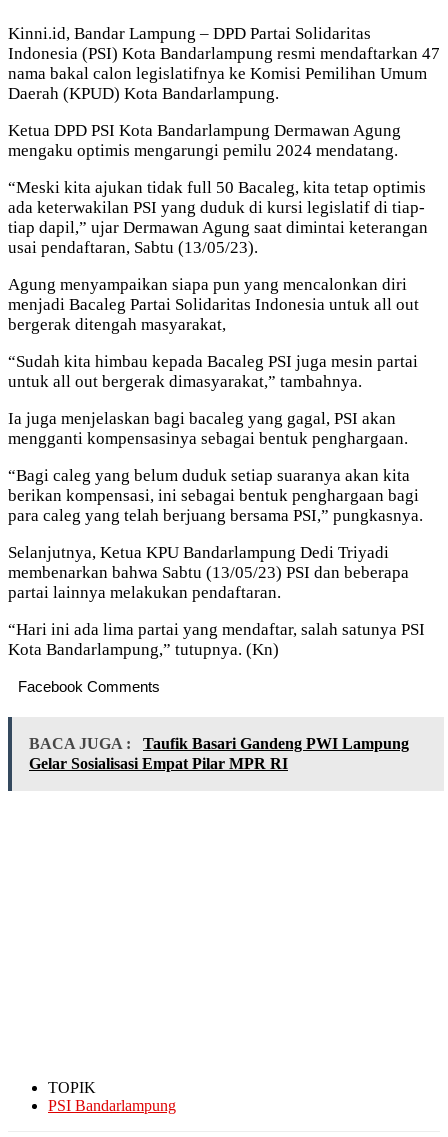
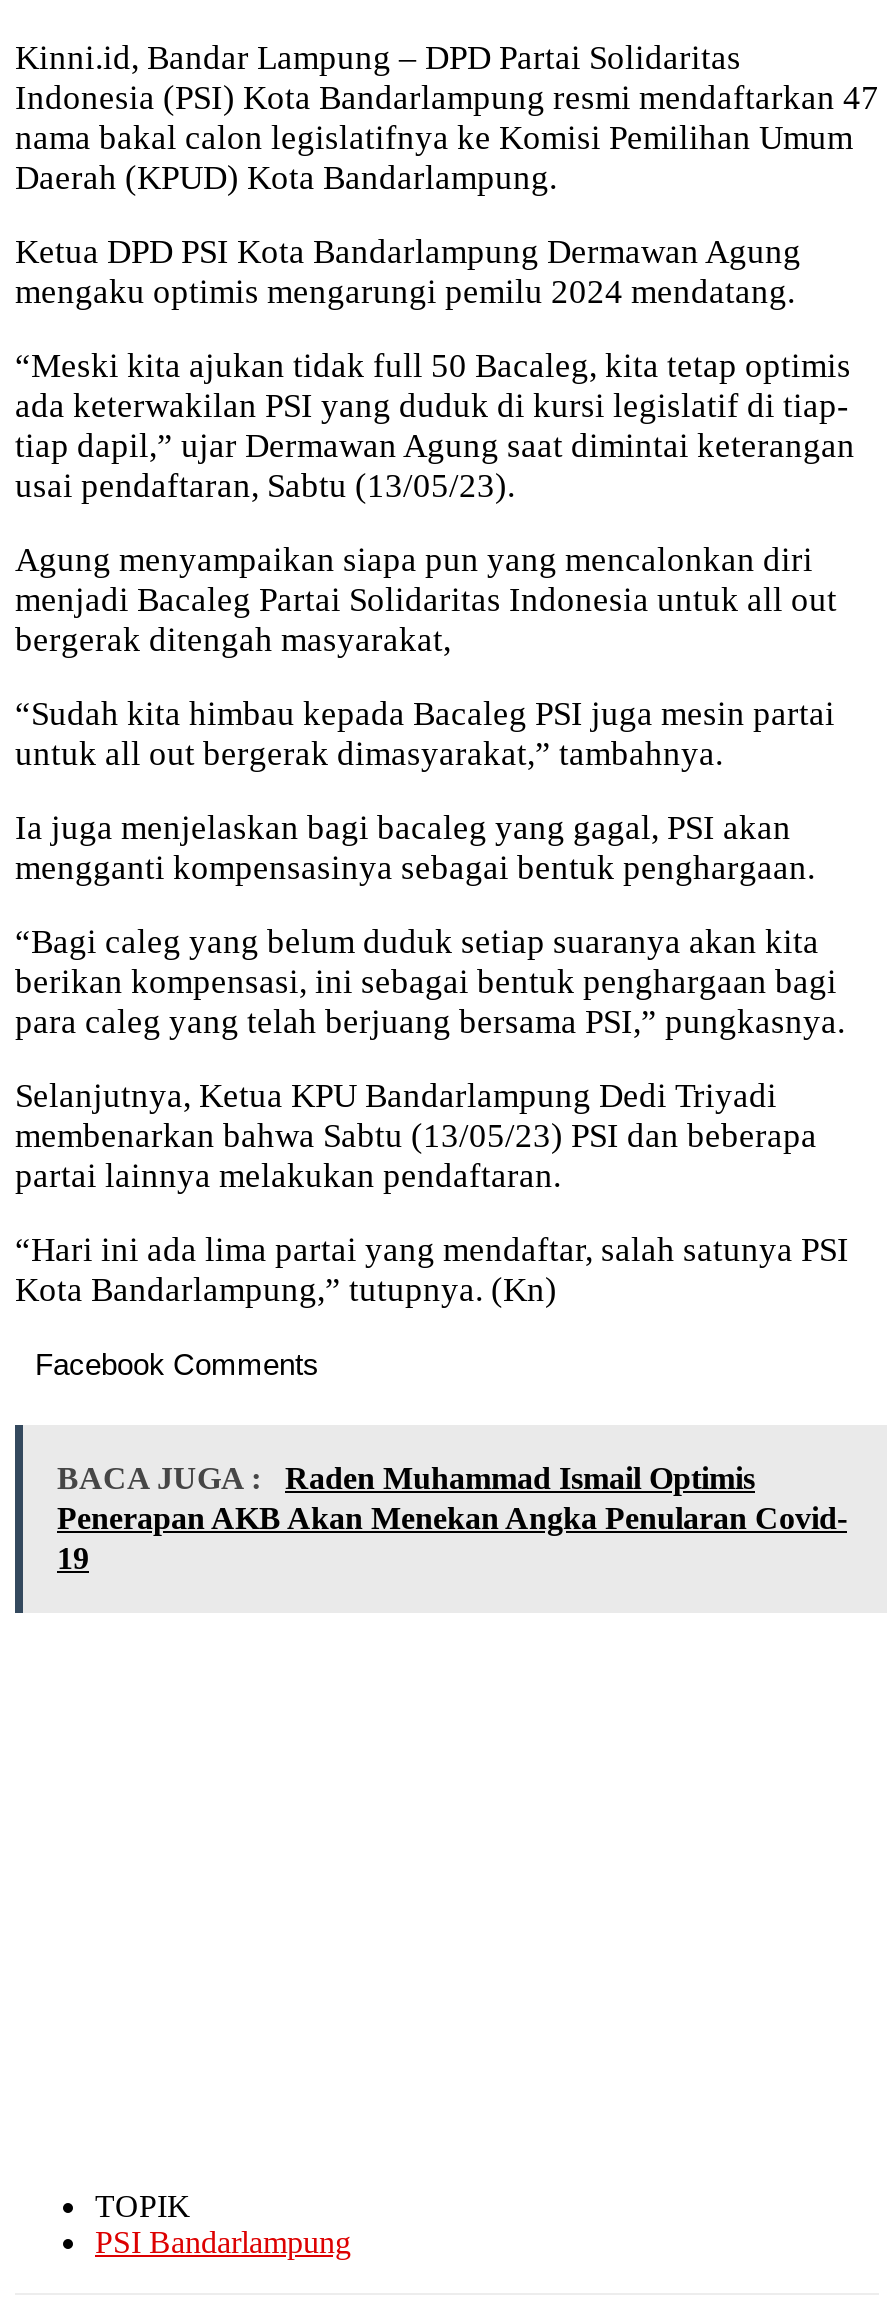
[29,735,409,772] BACA JUGA : Taufik Basari Gandeng PWI Lampung | Gelar Sosialisasi Empat Pilar MPR RI -> [57,1461,847,1575] BACA JUGA : Raden Muhammad Ismail Optimis | Penerapan AKB Akan Menekan Angka Penularan Covid- | 19

